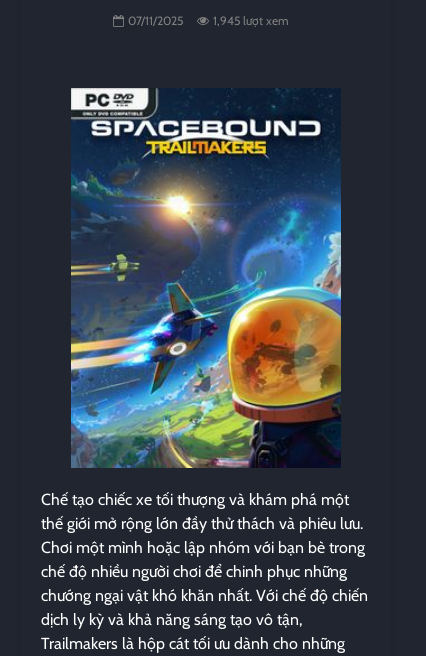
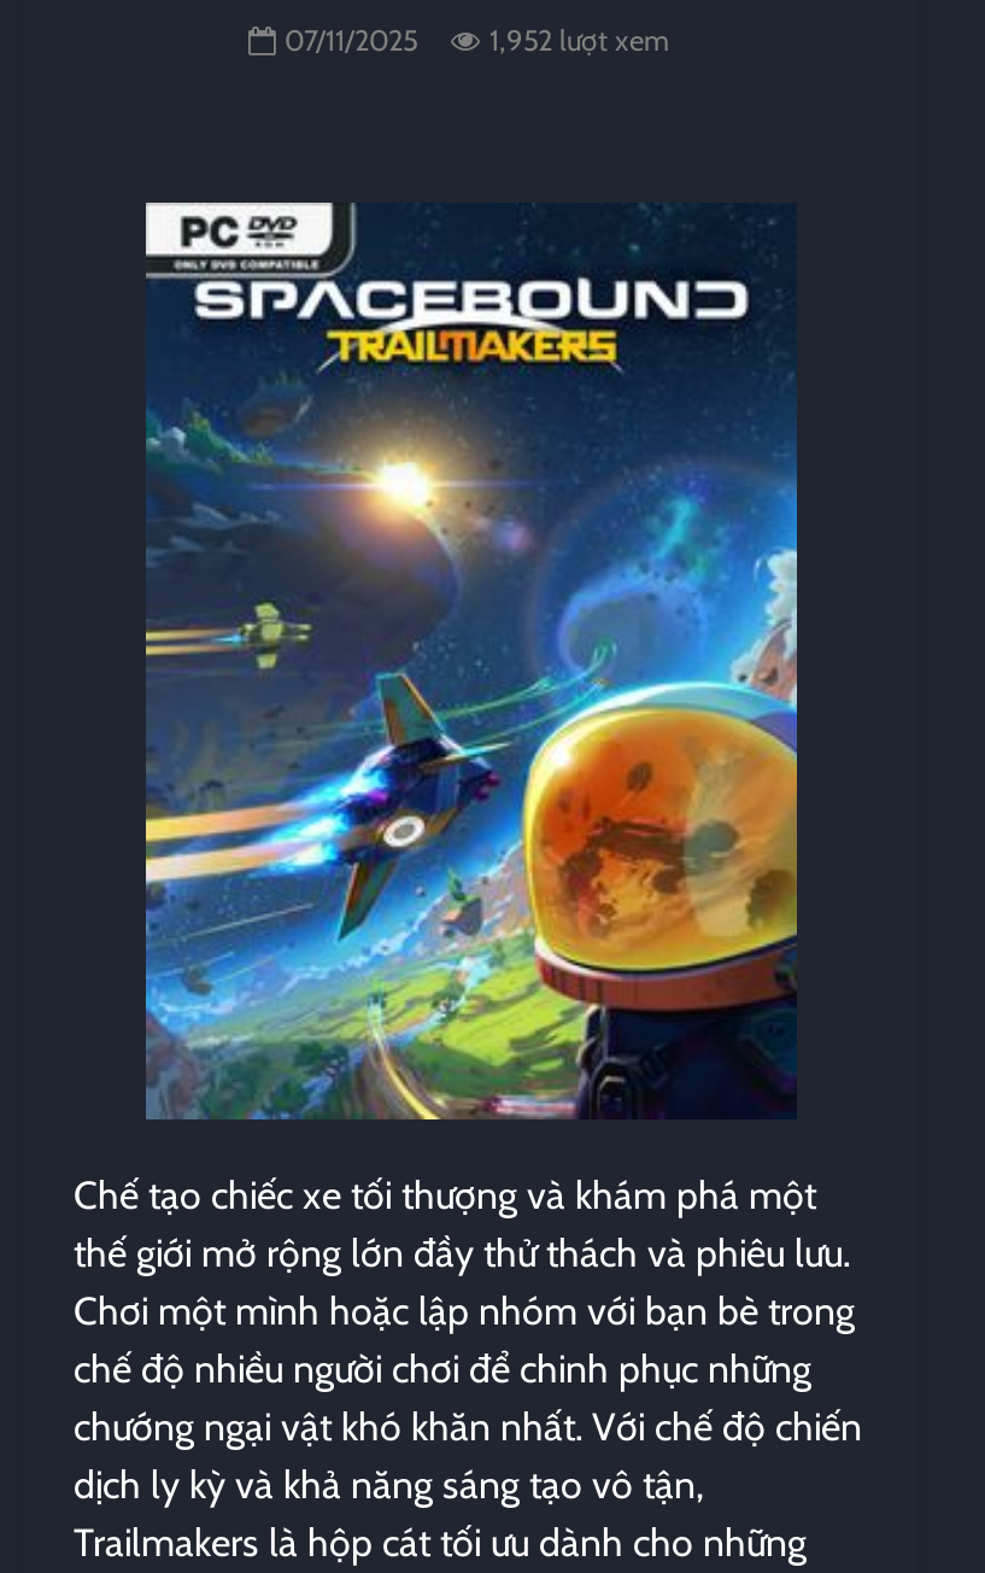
[128,13,289,28] 07/11/2025 1,945 lượt xem -> [285,22,670,58] 07/11/2025 1,952 lượt xem

